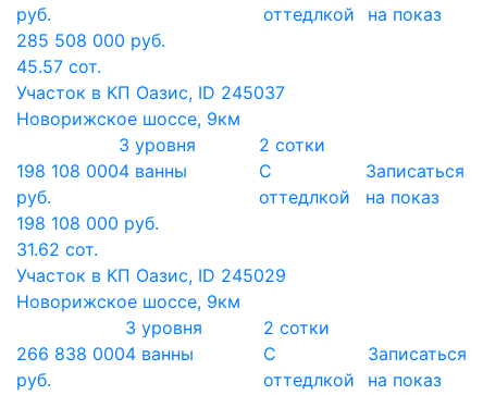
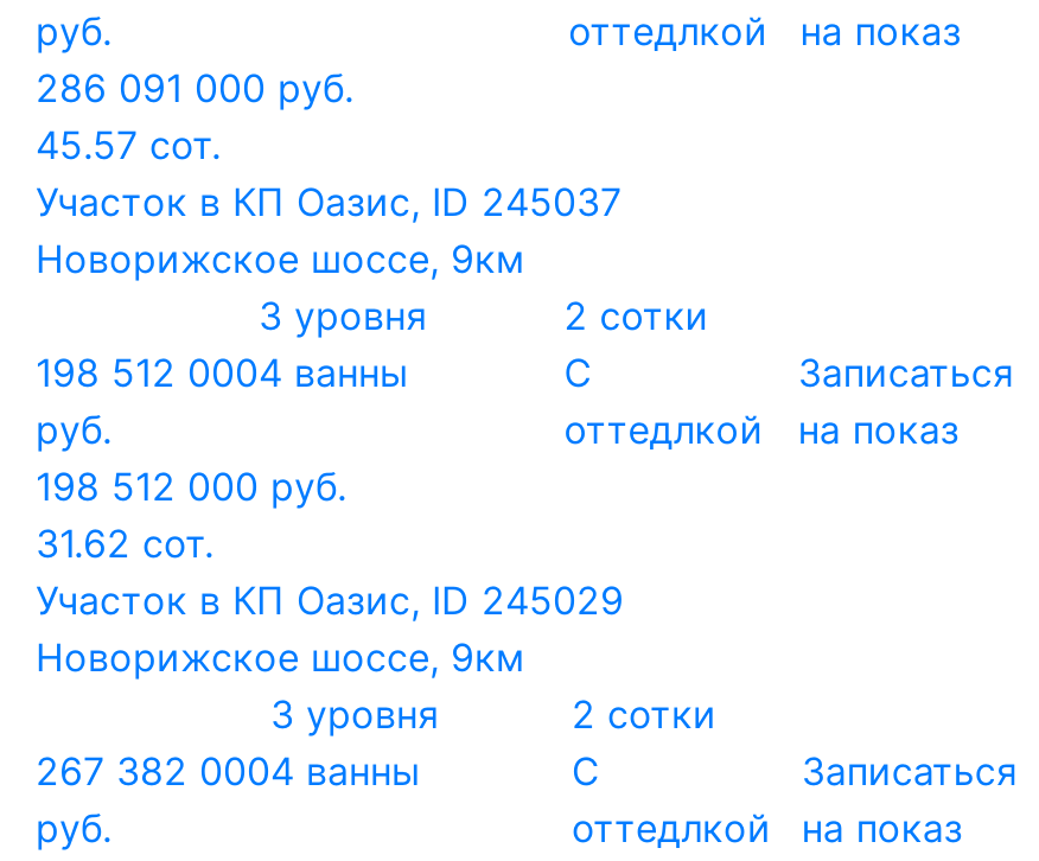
[16,30,165,52] 285 508 000 руб. -> [36,65,353,113] 286 091 000 руб.
[16,161,187,182] 198 108 000 4 ванны -> [36,350,408,397] 198 512 000 4 ванны
[16,213,159,234] 198 108 000 руб. -> [36,464,346,511] 198 512 000 руб.
[16,343,194,365] 266 838 000 4 ванны -> [36,748,420,796] 267 382 000 4 ванны

